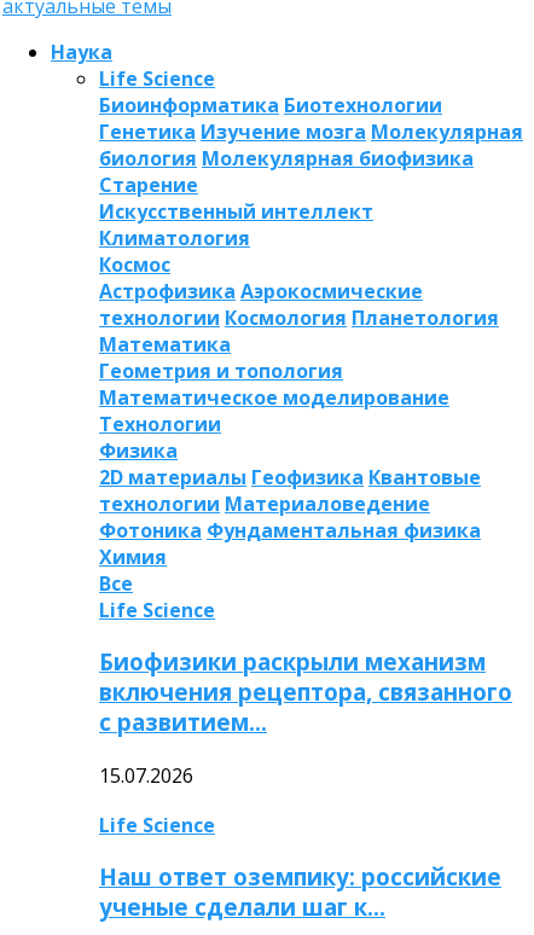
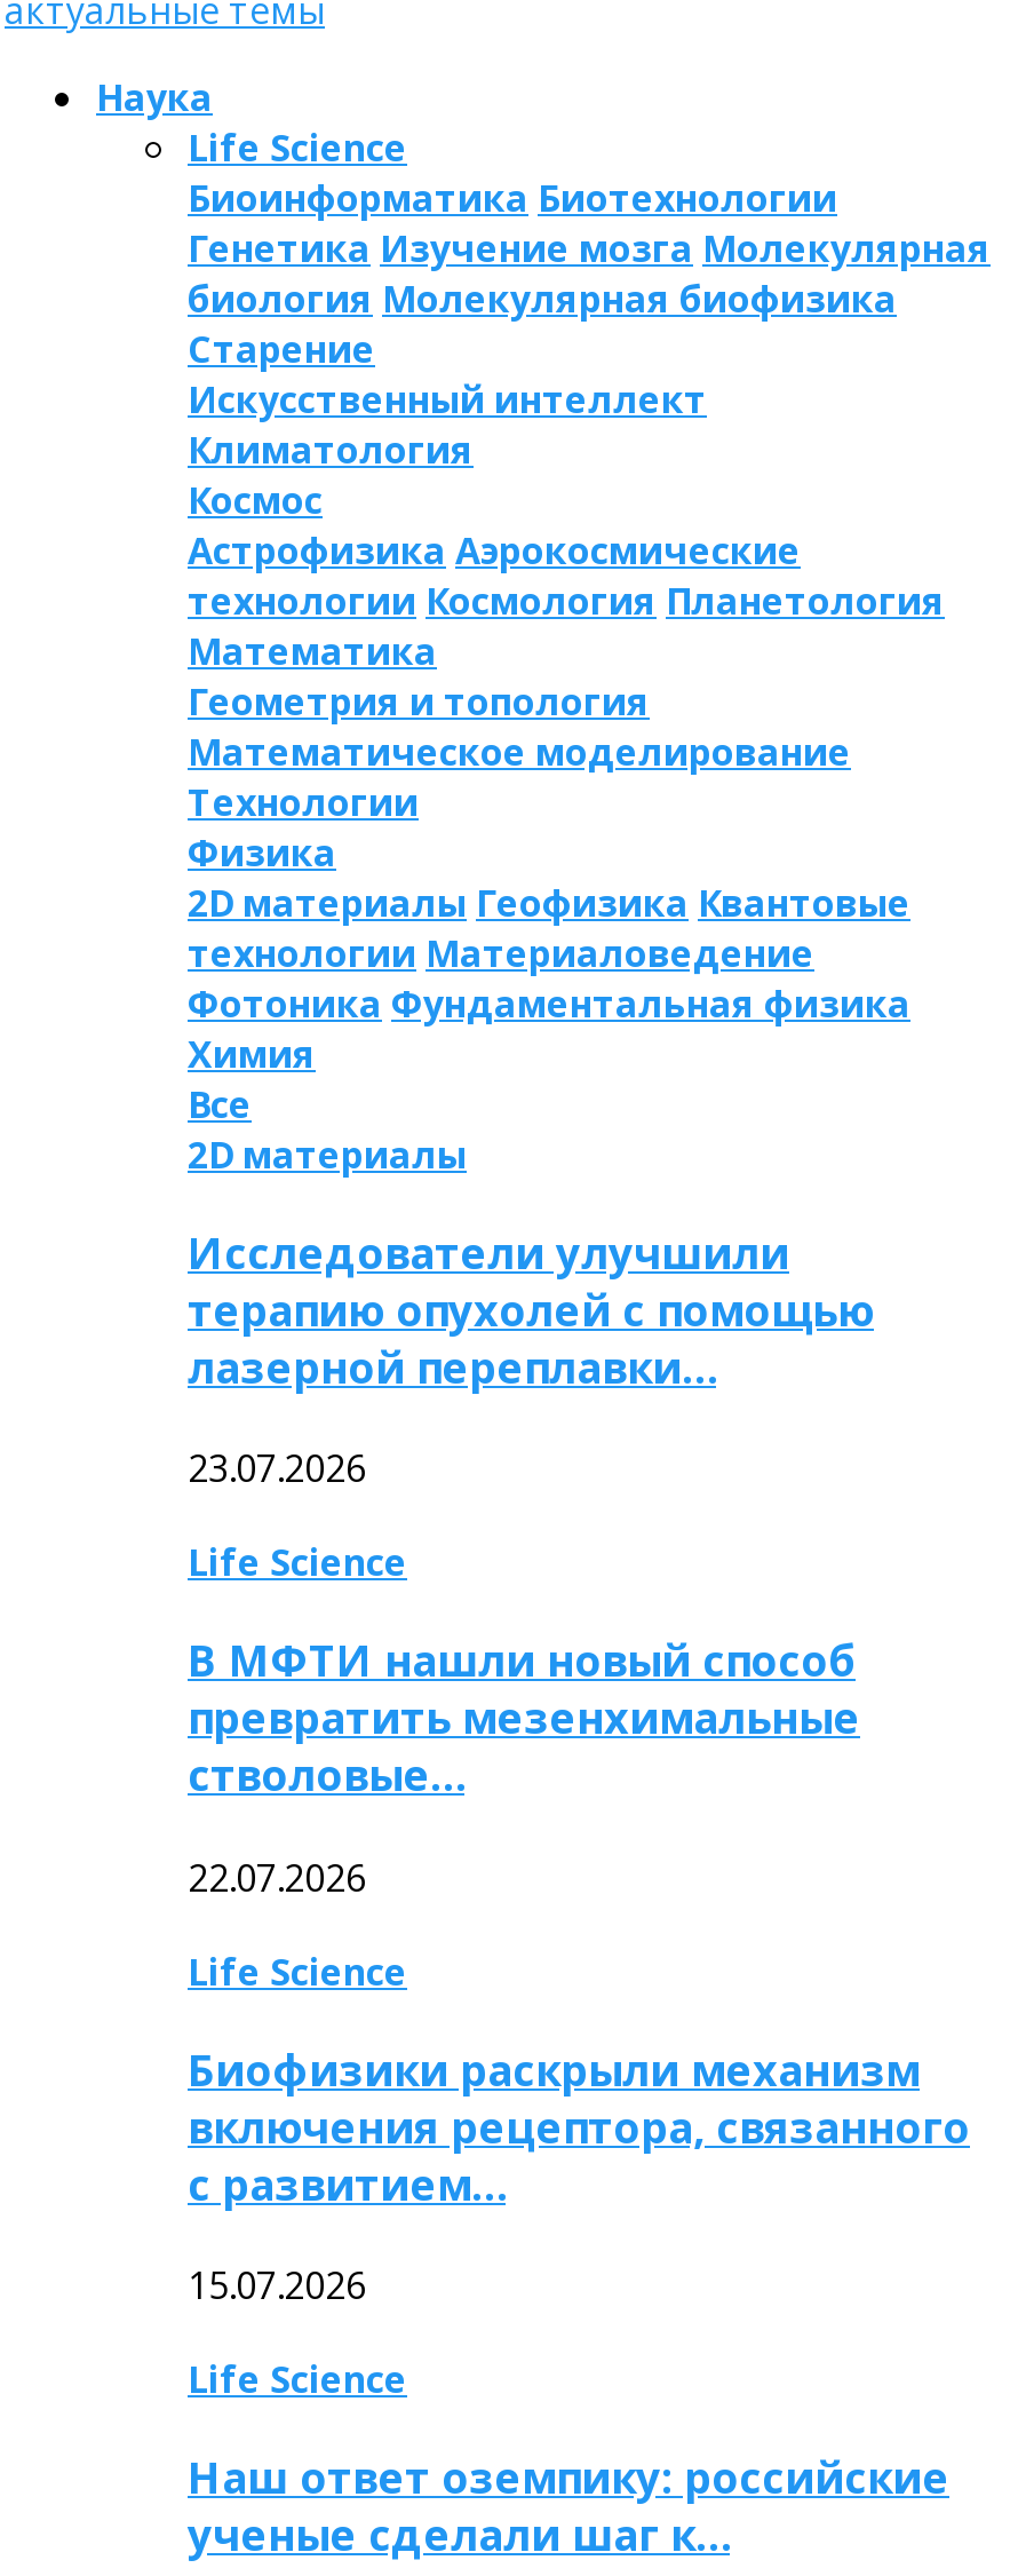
none -> [188,1130,874,1903] 2D материалы | Исследователи улучшили | терапию опухолей с помощью | лазерной переплавки… | 23.07.2026 | Life Science | В МФТИ нашли новый способ | превратить мезенхимальные | стволовые… | 22.07.2026

